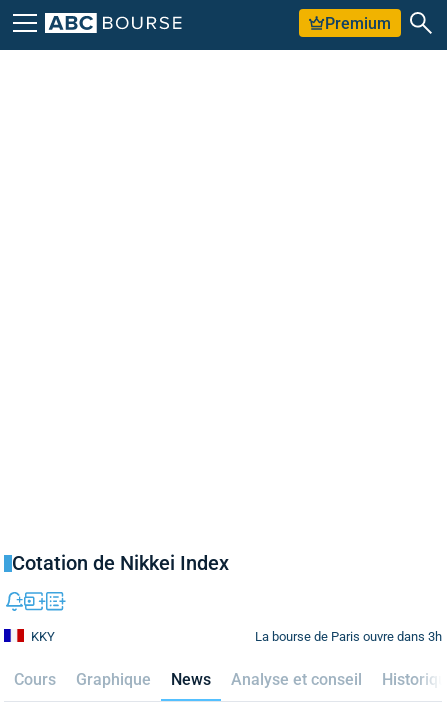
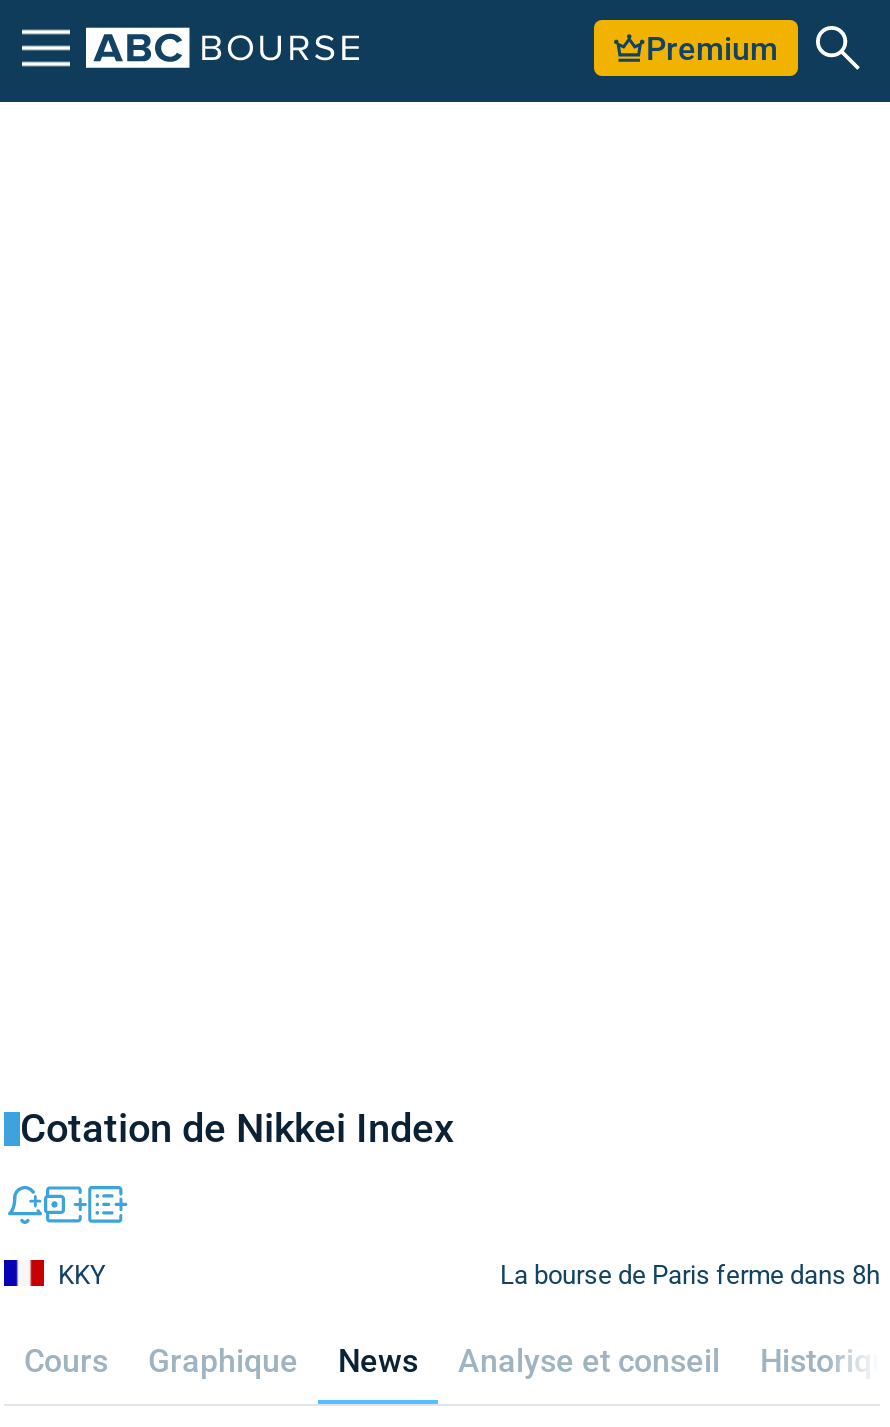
[255,629,442,644] La bourse de Paris ouvre dans 3h -> [500,1260,880,1290] La bourse de Paris ferme dans 8h

